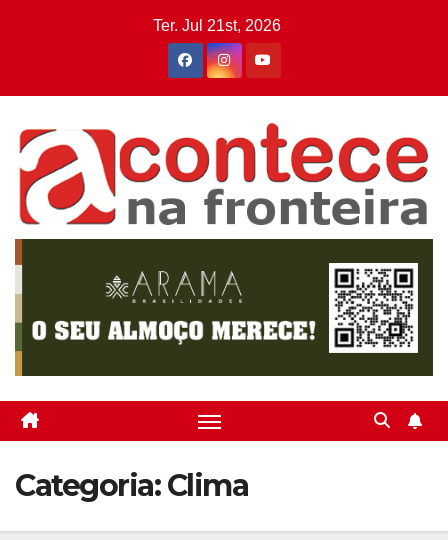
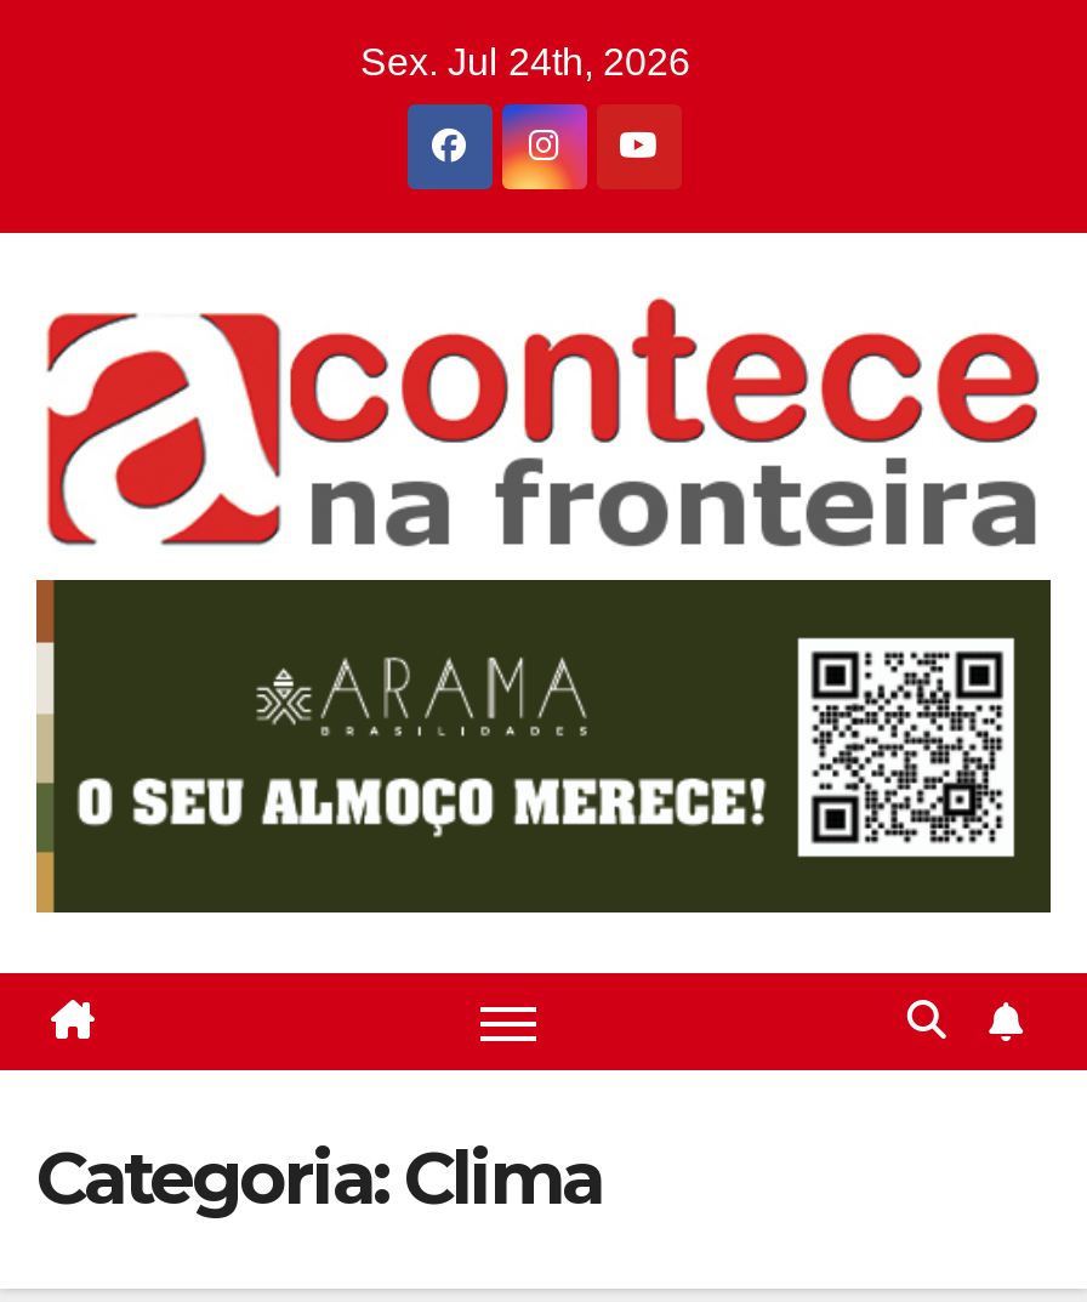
[152,17,280,34] Ter. Jul 21st, 2026 -> [360,41,690,83] Sex. Jul 24th, 2026

